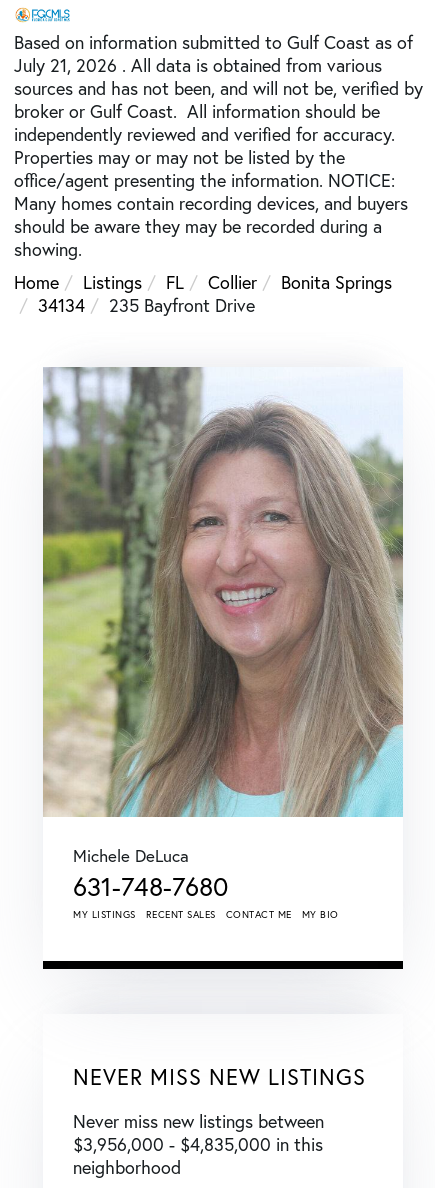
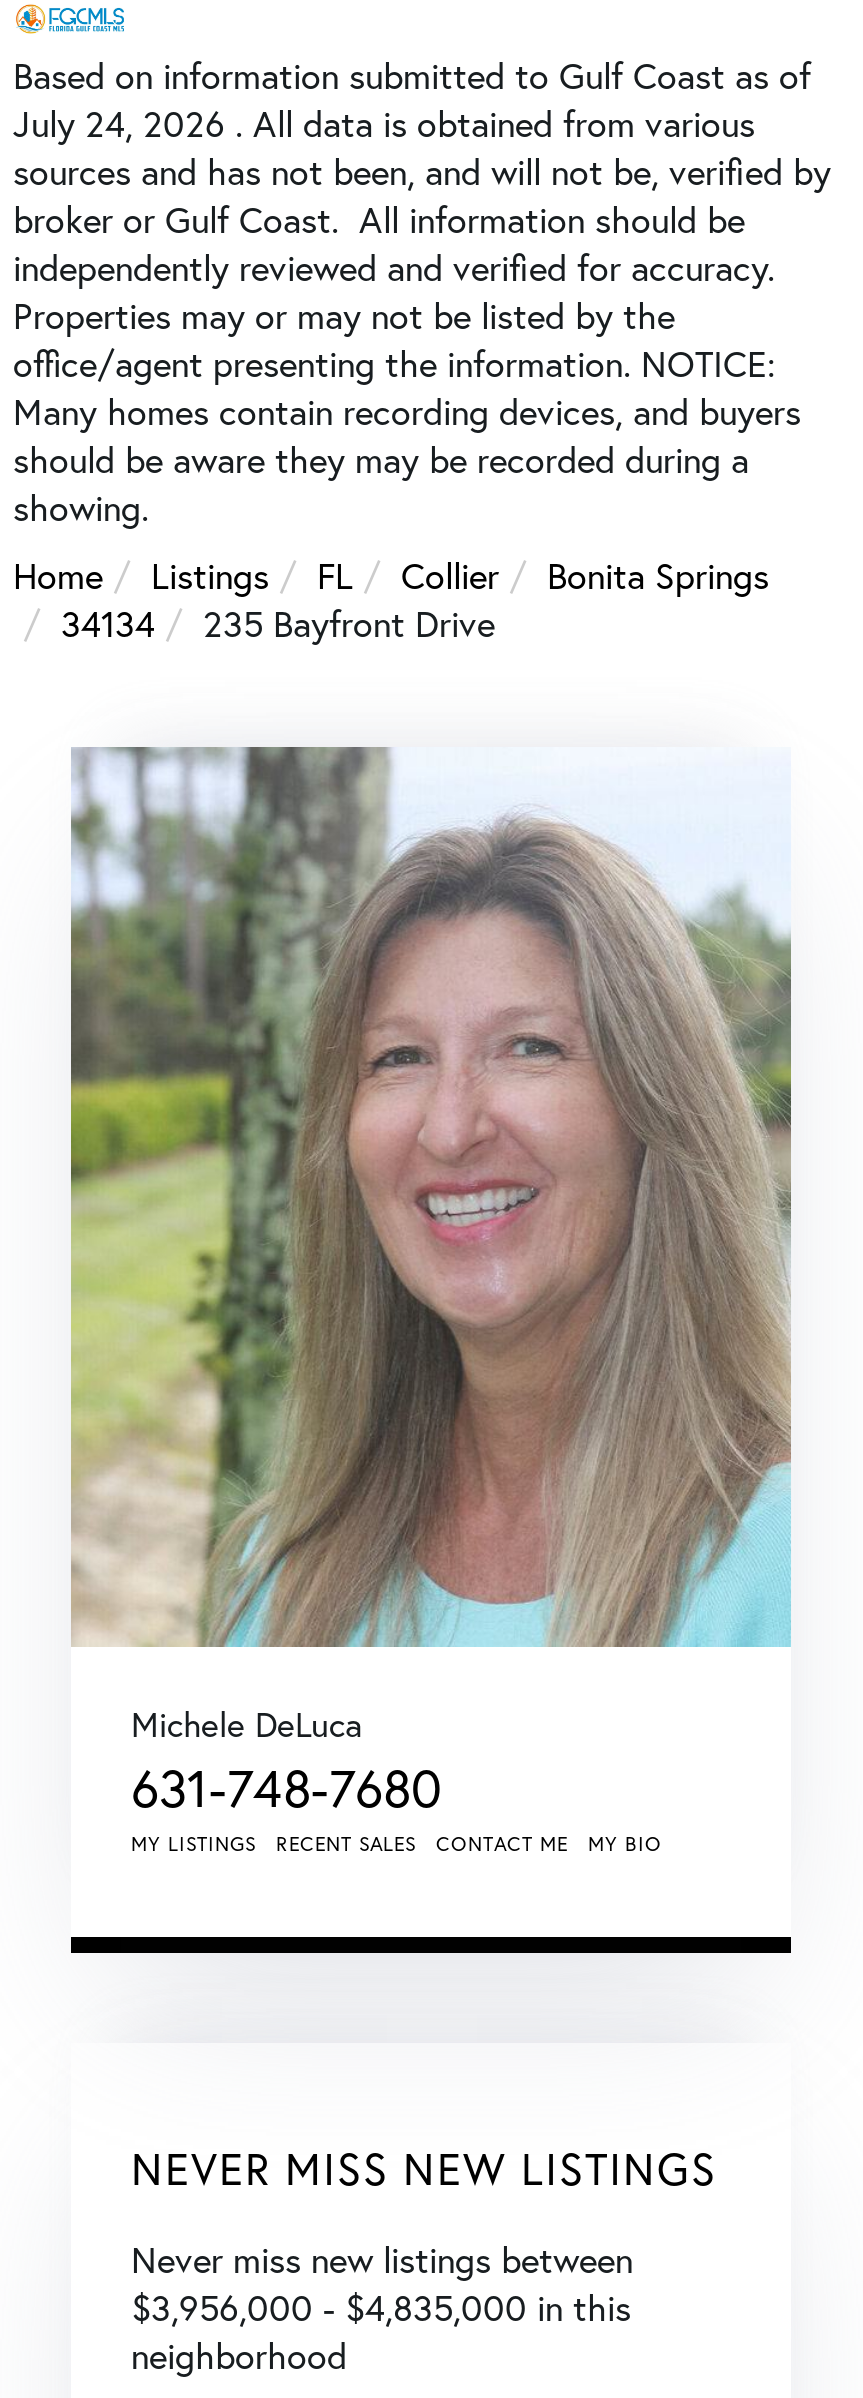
[14,54,382,77] July 21, 2026 . All data is obtained from various -> [13,99,755,147] July 24, 2026 . All data is obtained from various

